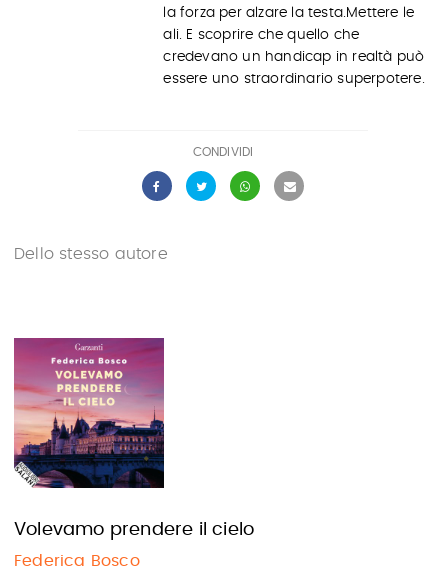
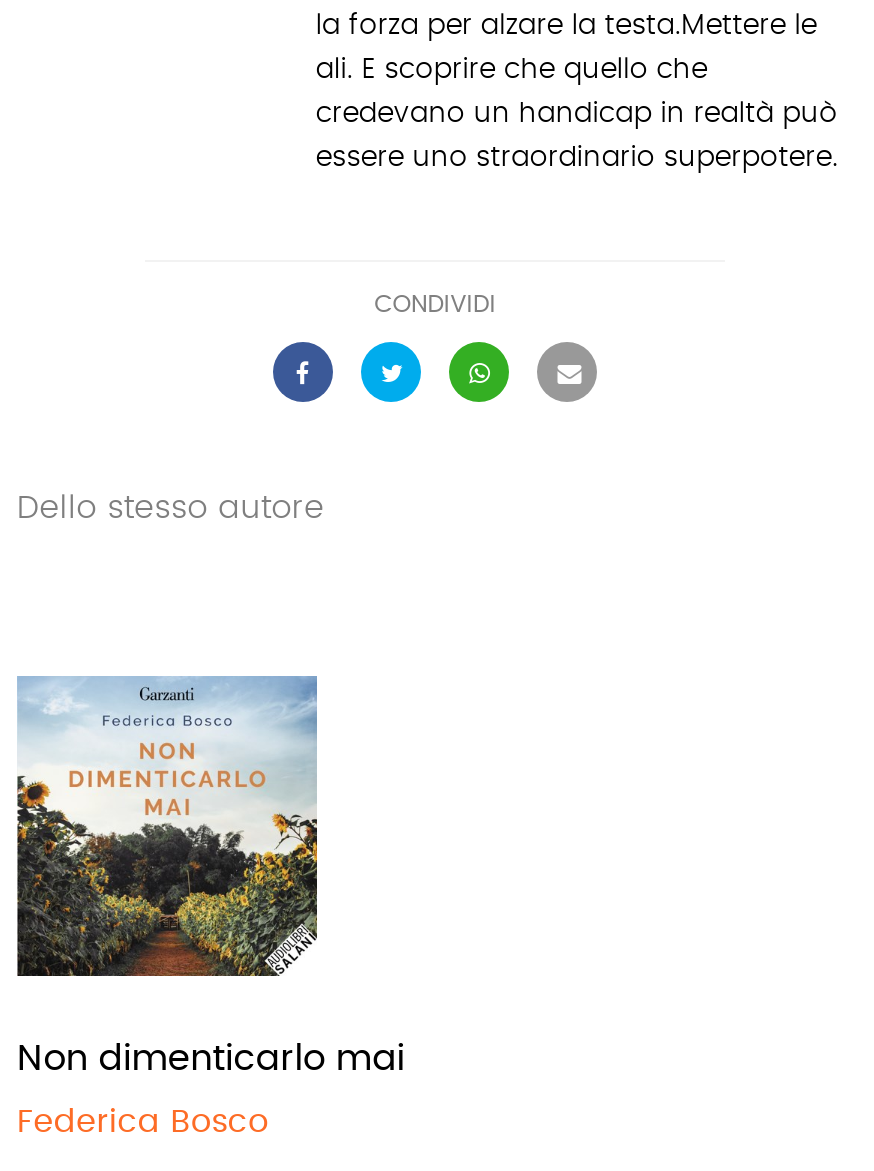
[13,337,254,539] [image] | Volevamo prendere il cielo -> [15,674,405,1078] [image] | Non dimenticarlo mai

